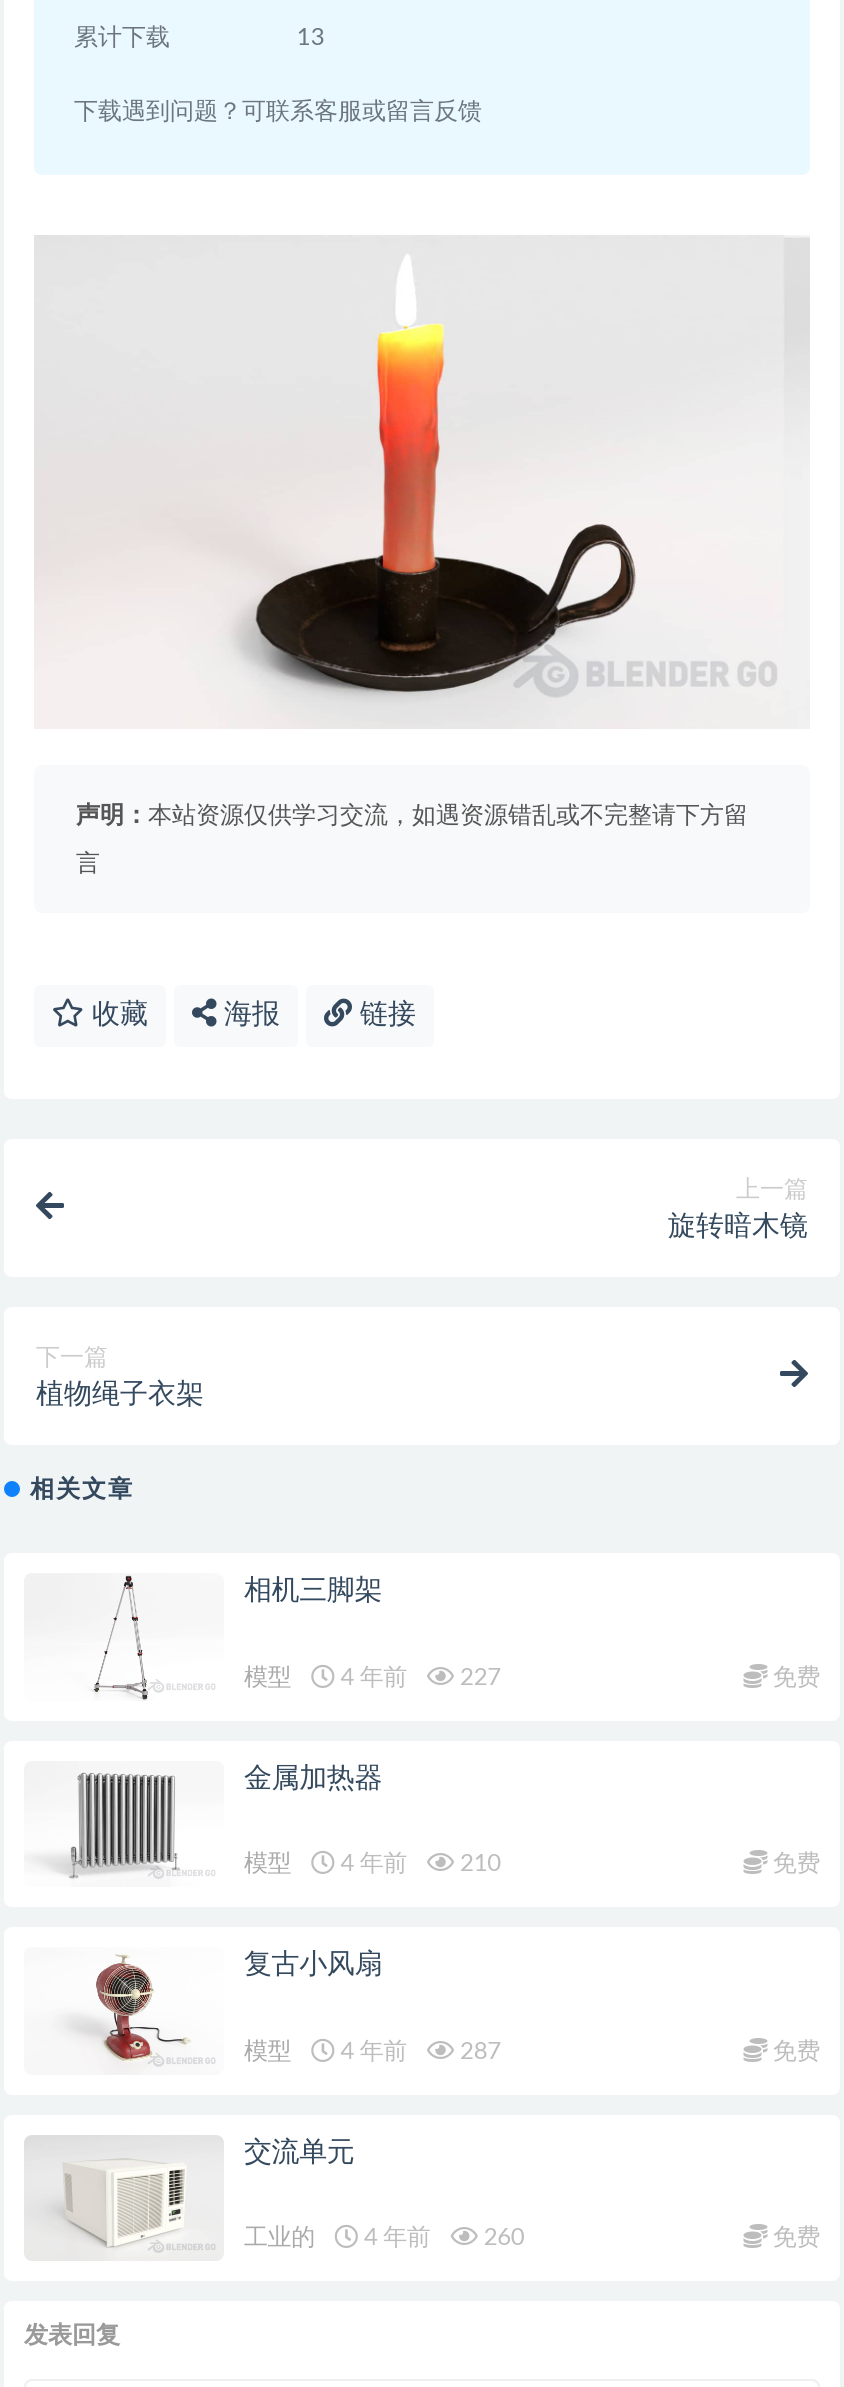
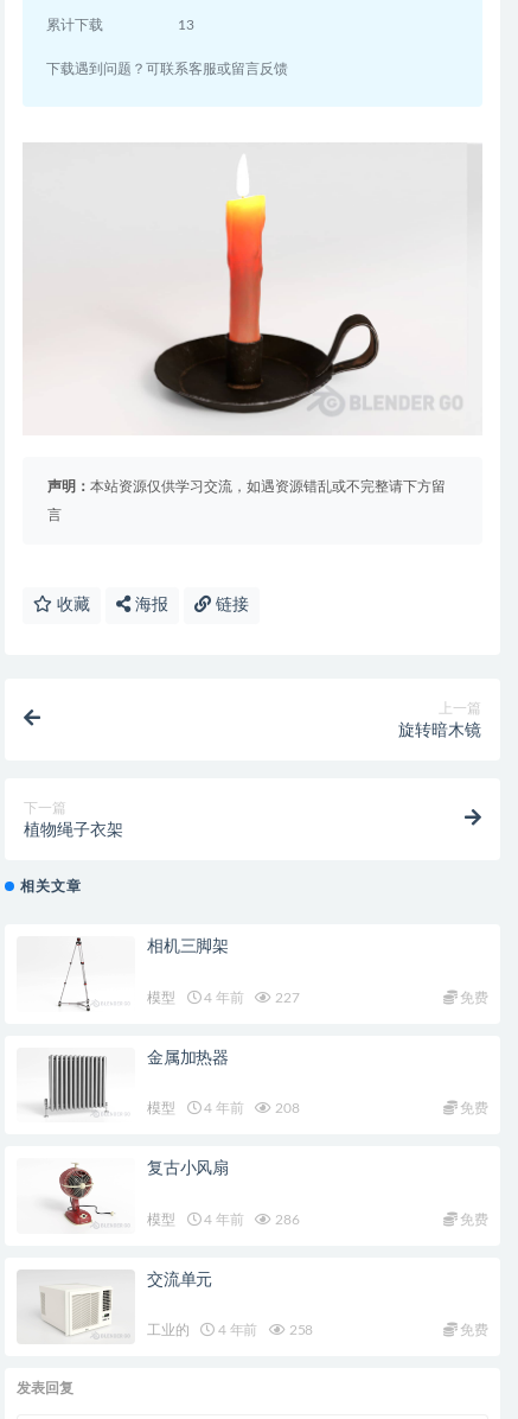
[244,1851,501,1875] 模型 4 年前 210 -> [147,1101,299,1116] 模型 4 年前 208
[244,2039,501,2063] 模型 4 年前 287 -> [147,1212,299,1227] 模型 4 年前 286
[244,2226,524,2250] 工业的 4 年前 260 -> [147,1323,313,1338] 工业的 4 年前 258

